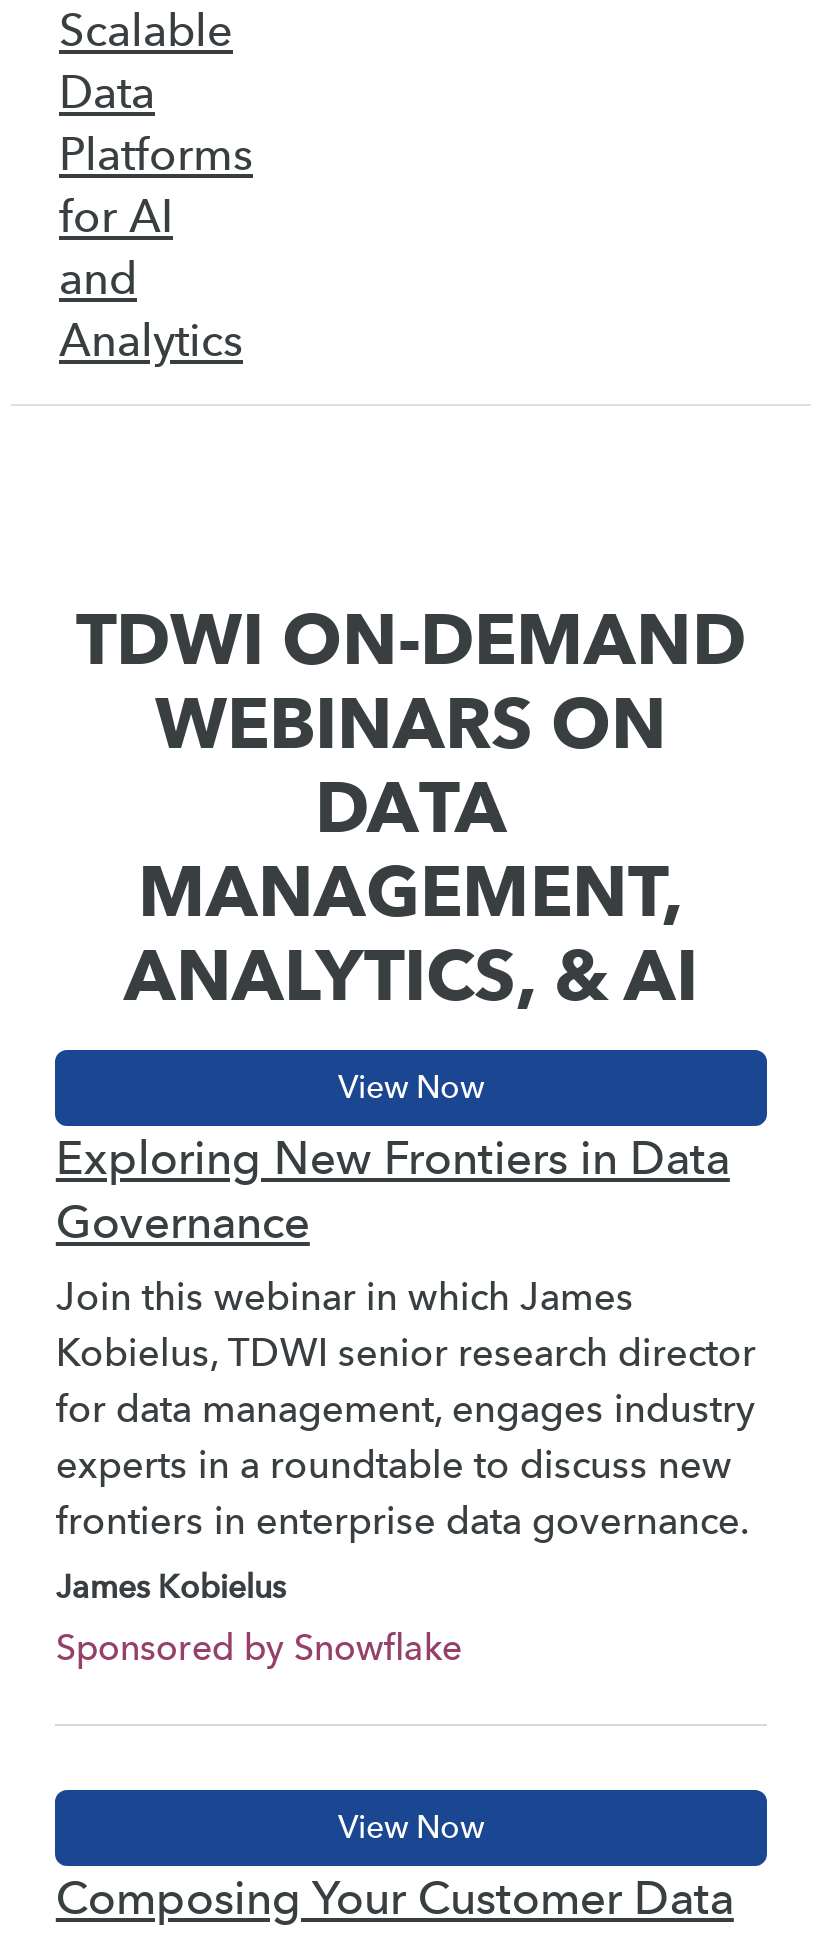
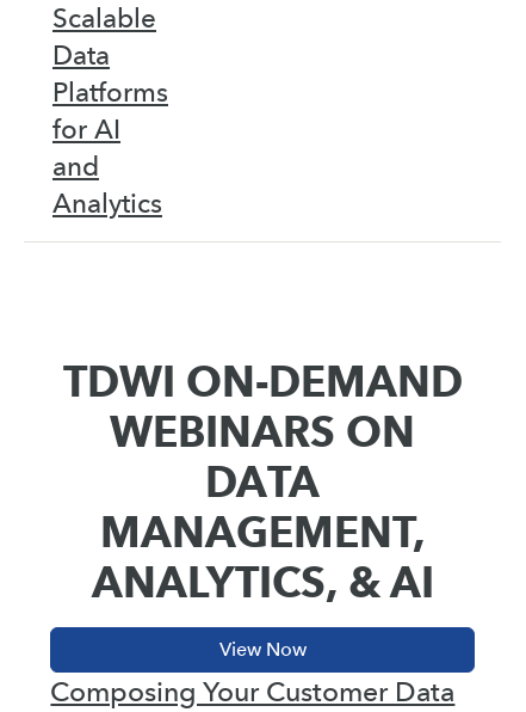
[56,1129,756,1670] Exploring New Frontiers in Data | Governance | Join this webinar in which James | Kobielus, TDWI senior research director | for data management, engages industry | experts in a roundtable to discuss new | frontiers in enterprise data governance. | James Kobielus | Sponsored by Snowflake -> none

